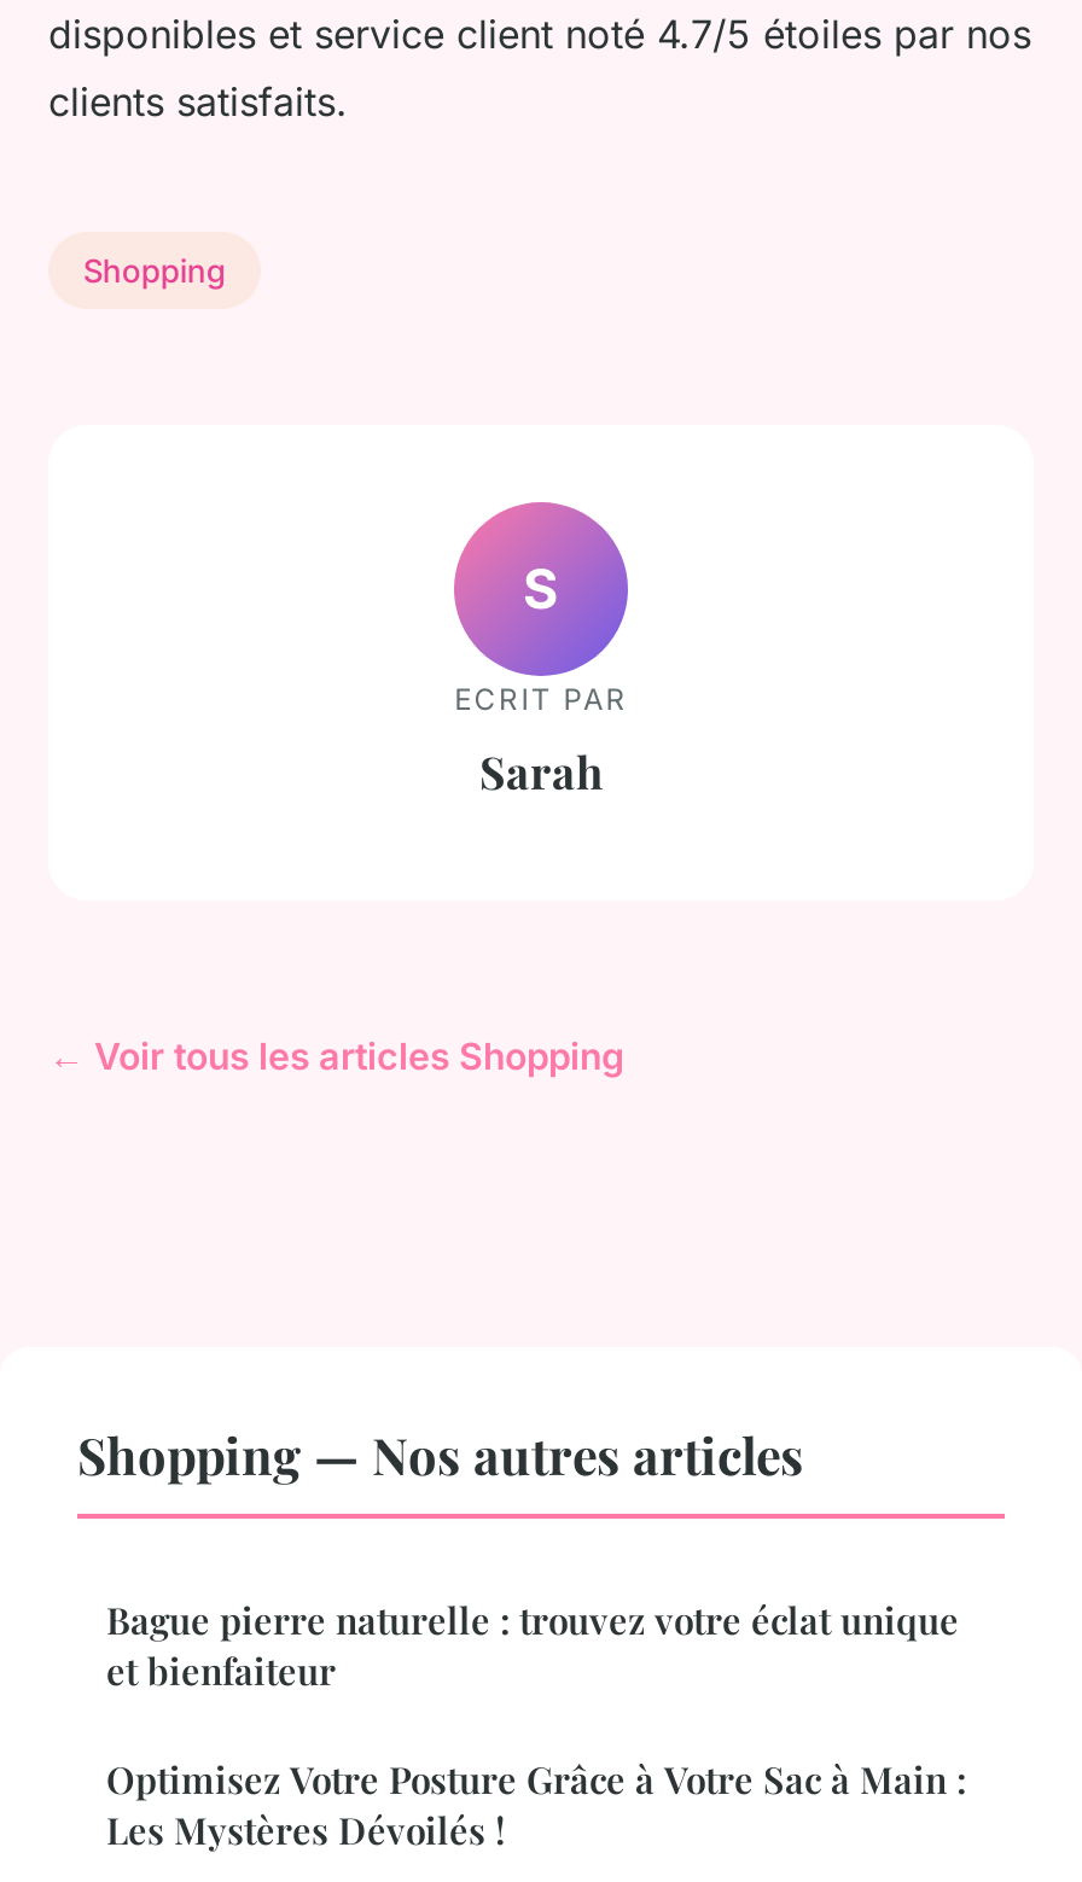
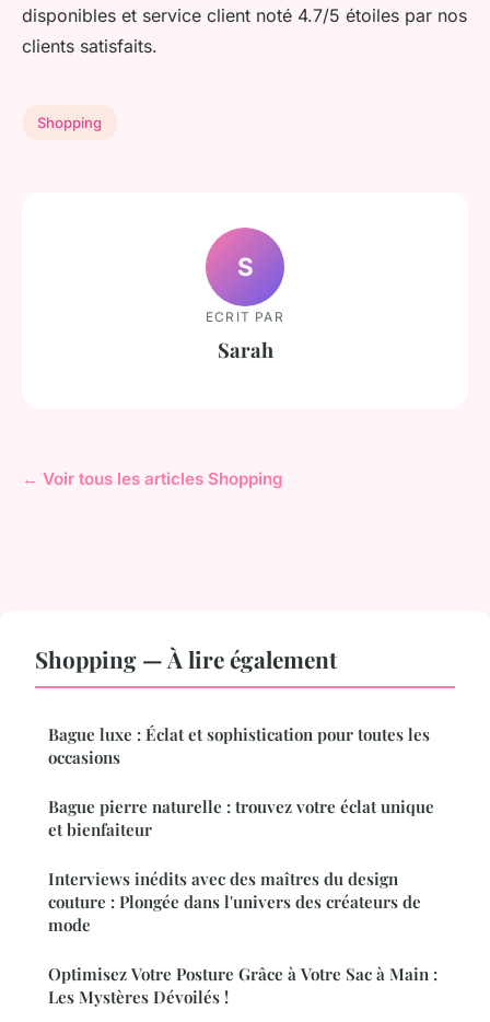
[77,1420,804,1488] Shopping — Nos autres articles -> [35,644,430,768] Shopping — À lire également | Bague luxe : Éclat et sophistication pour toutes les | occasions
none -> [48,868,421,936] Interviews inédits avec des maîtres du design | couture : Plongée dans l'univers des créateurs de | mode

